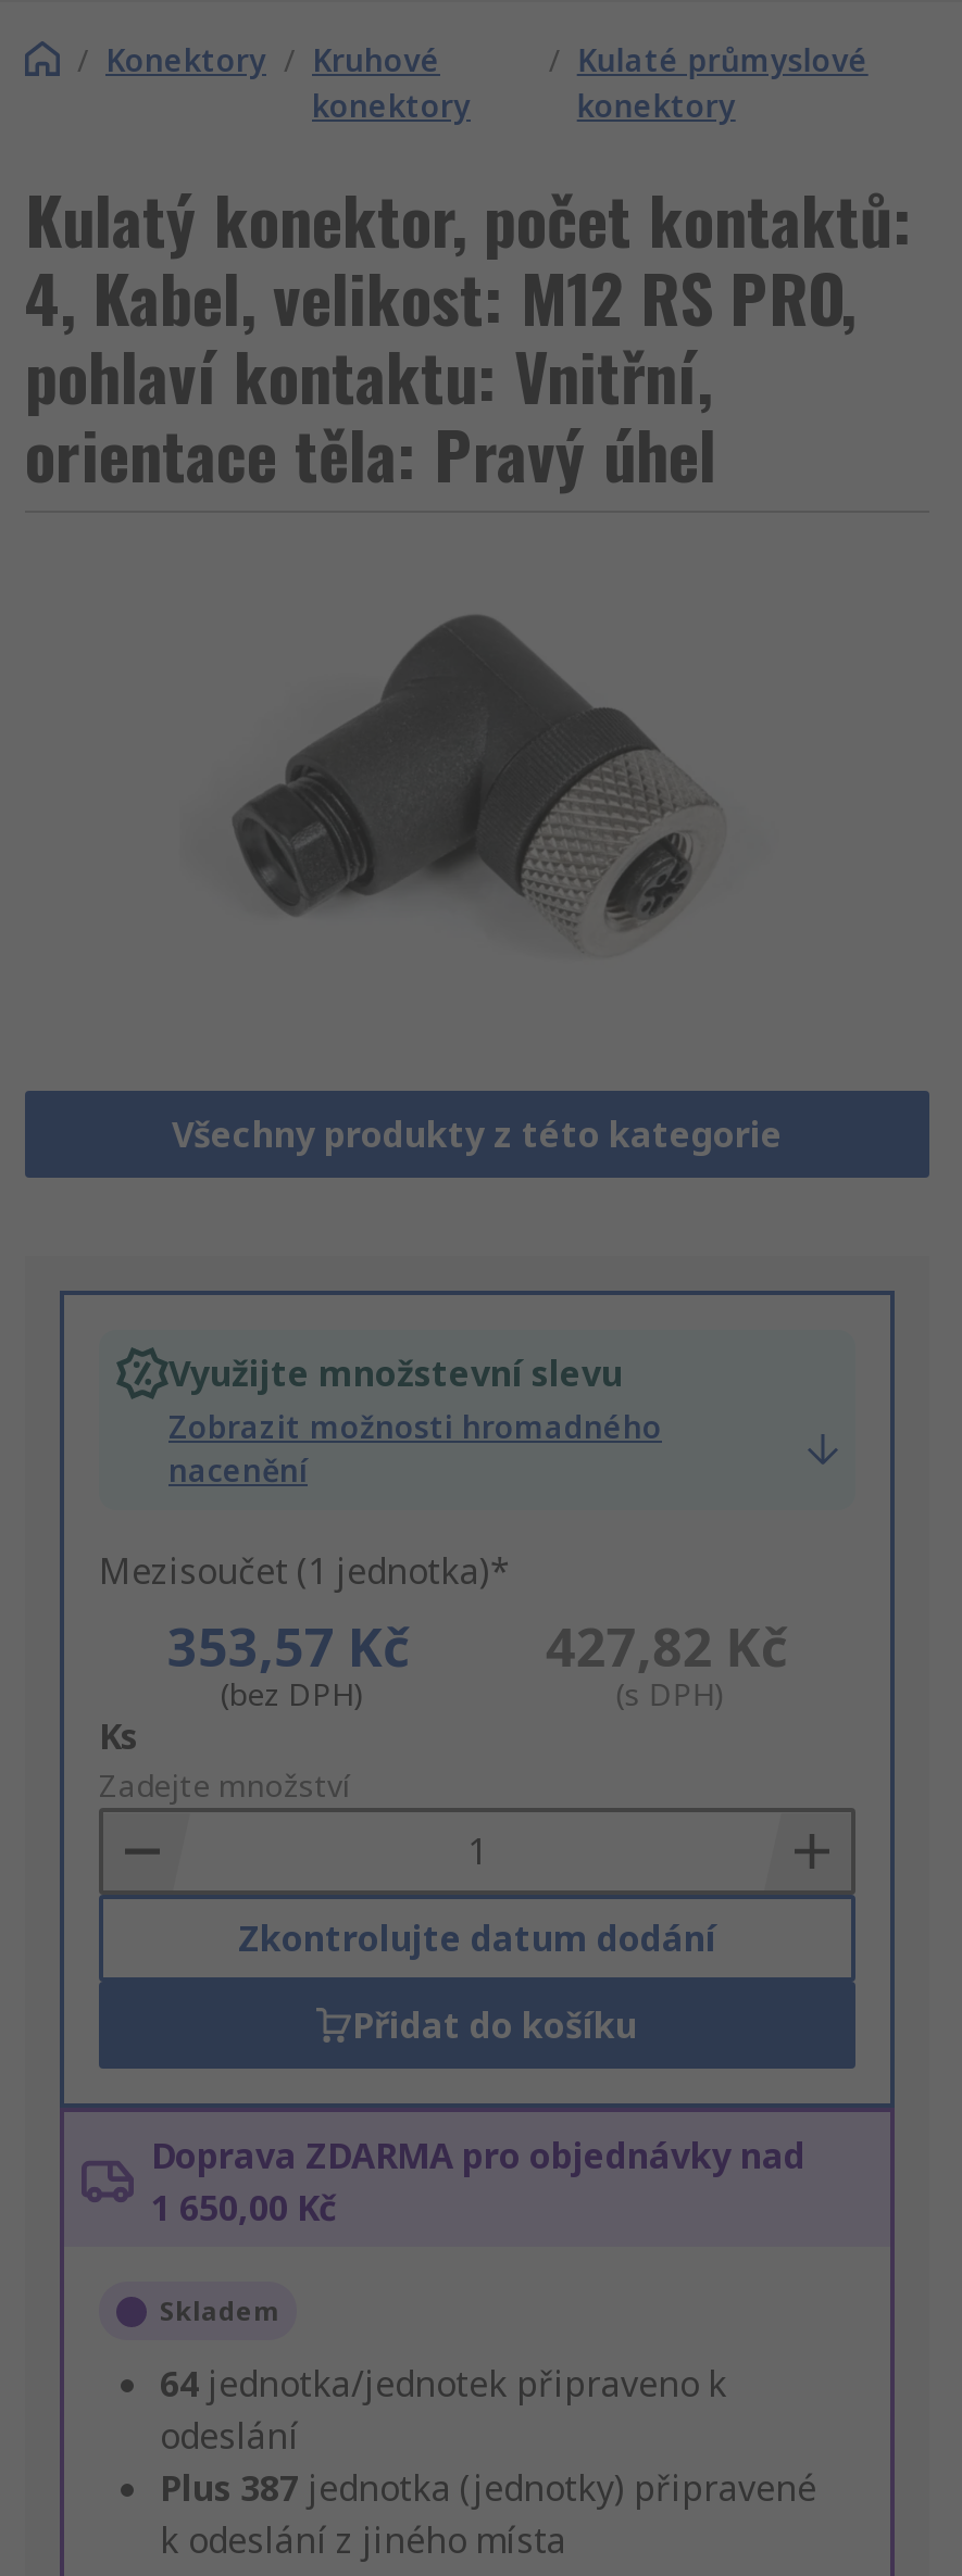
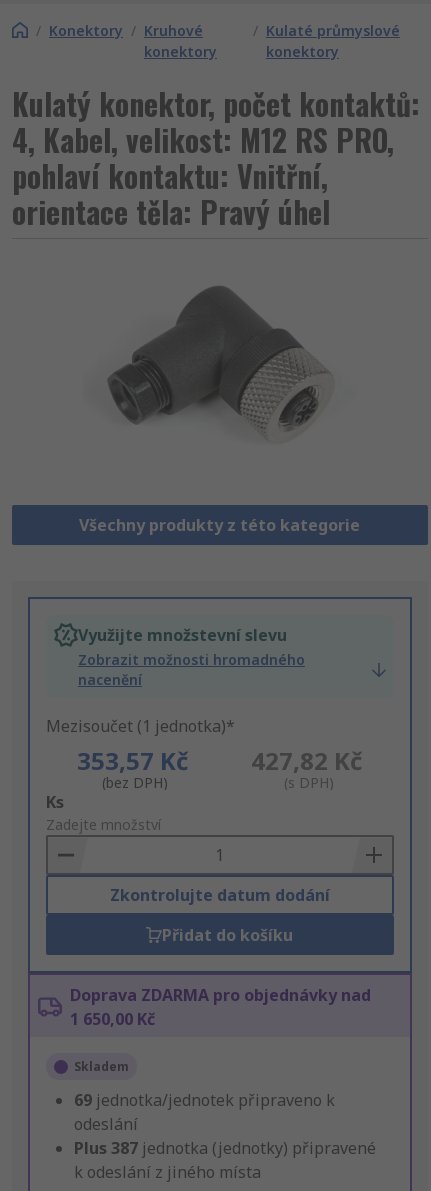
[160,2361,727,2409] 64 jednotka/jednotek připraveno k -> [74,1089,335,1111] 69 jednotka/jednotek připraveno k

